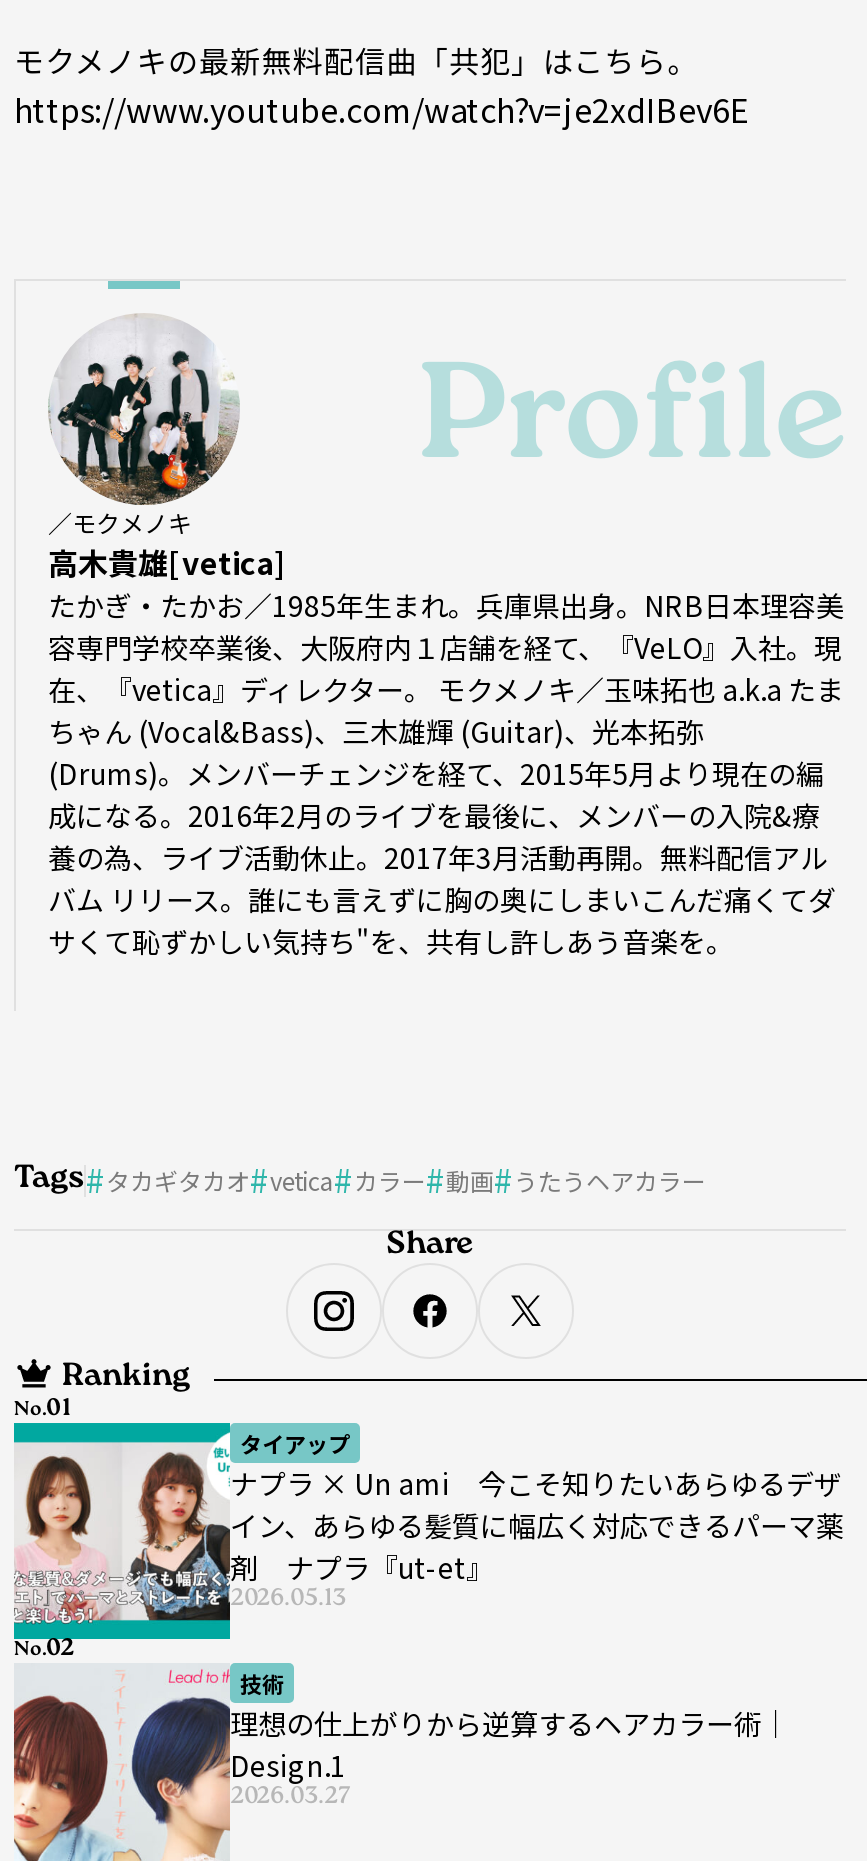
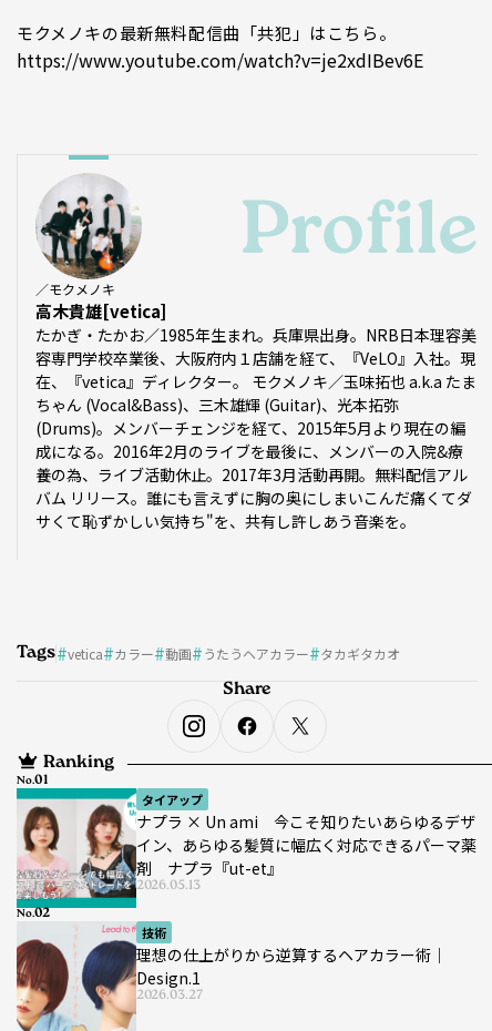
[106,1164,706,1198] タカギタカオ vetica カラー 動画 うたうヘアカラー -> [68,644,400,663] vetica カラー 動画 うたうヘアカラー タカギタカオ

